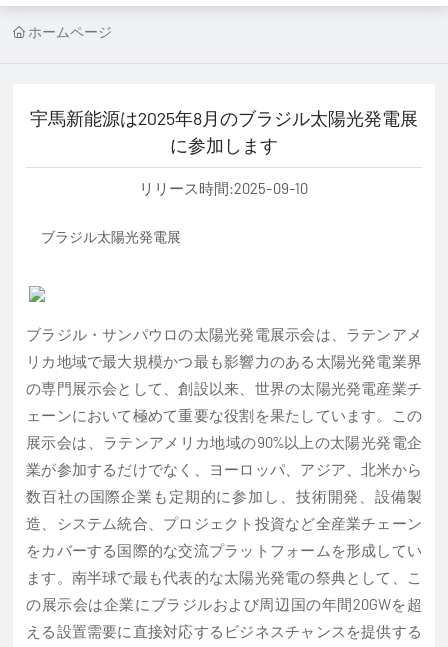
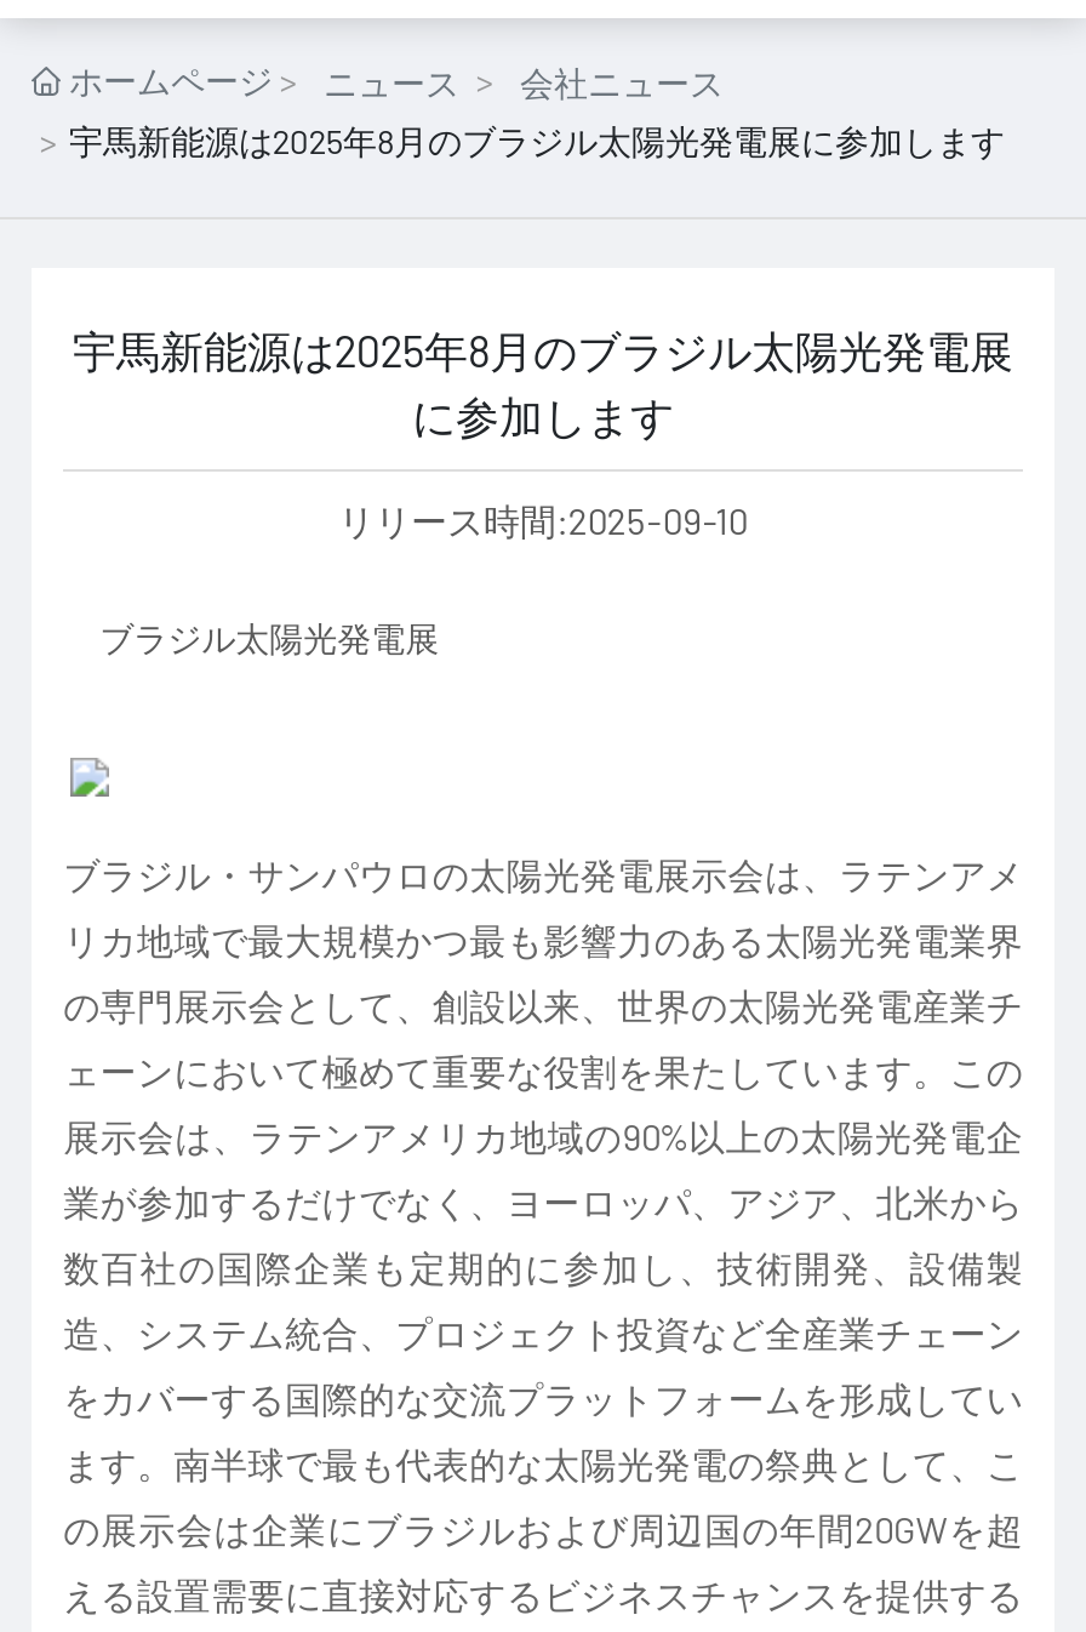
none -> [69,62,1005,161] ニュース | 会社ニュース | 宇馬新能源は2025年8月のブラジル太陽光発電展に参加します

